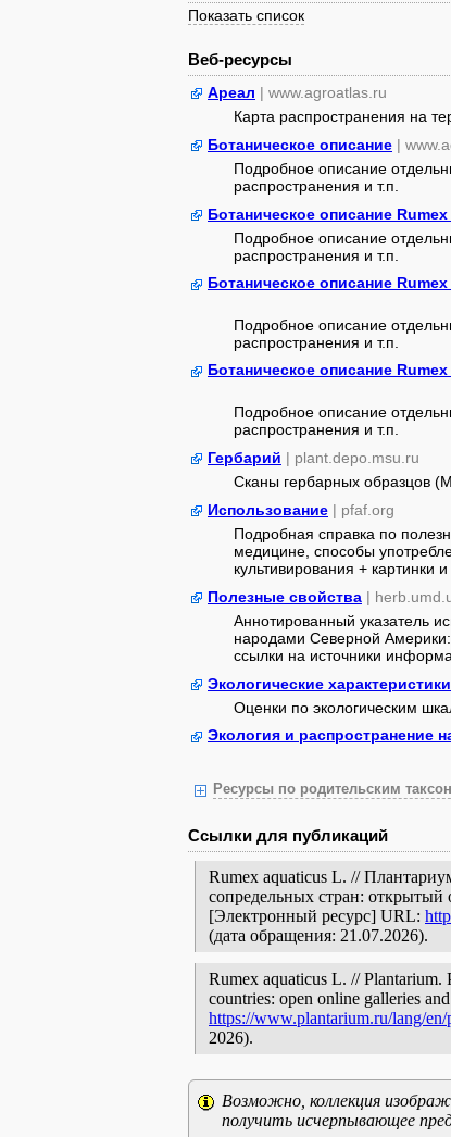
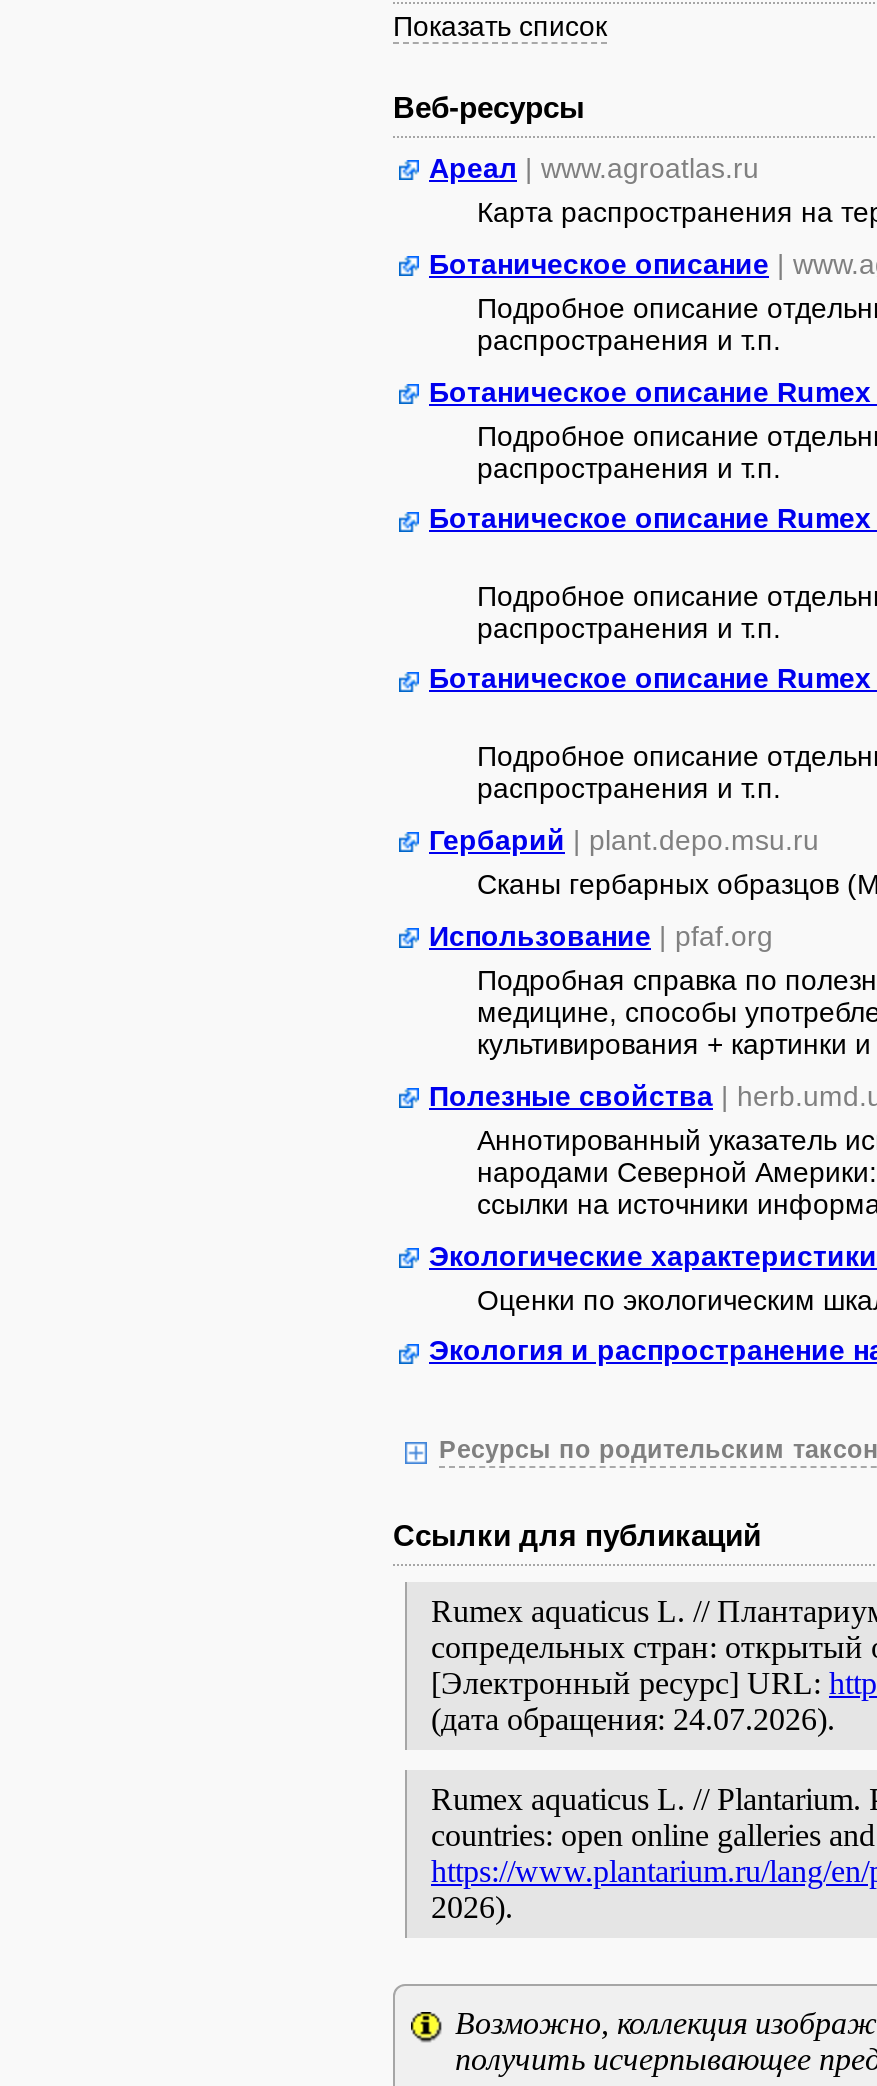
[209,926,428,945] (дата обращения: 21.07.2026). -> [431,1702,835,1736] (дата обращения: 24.07.2026).

